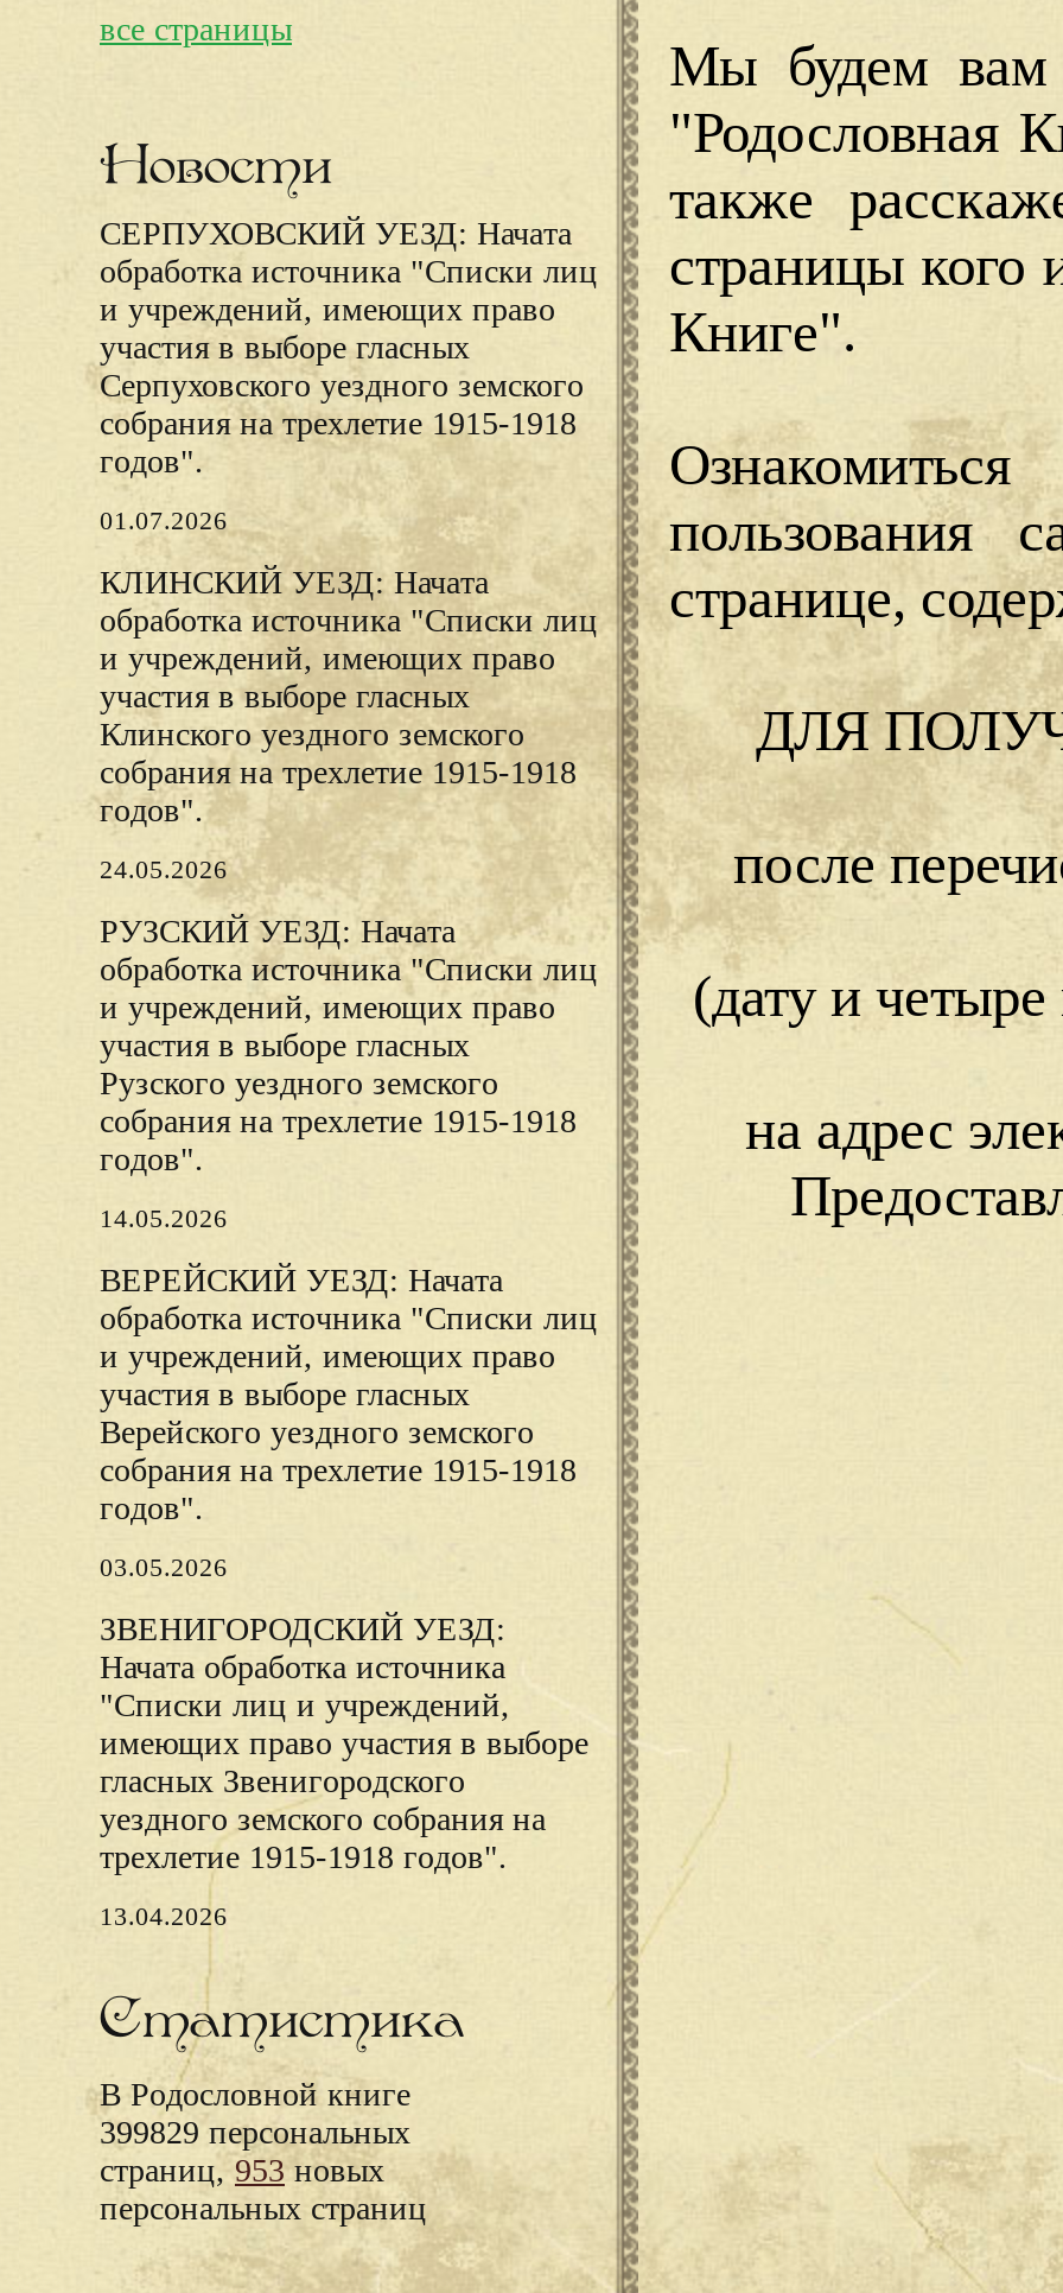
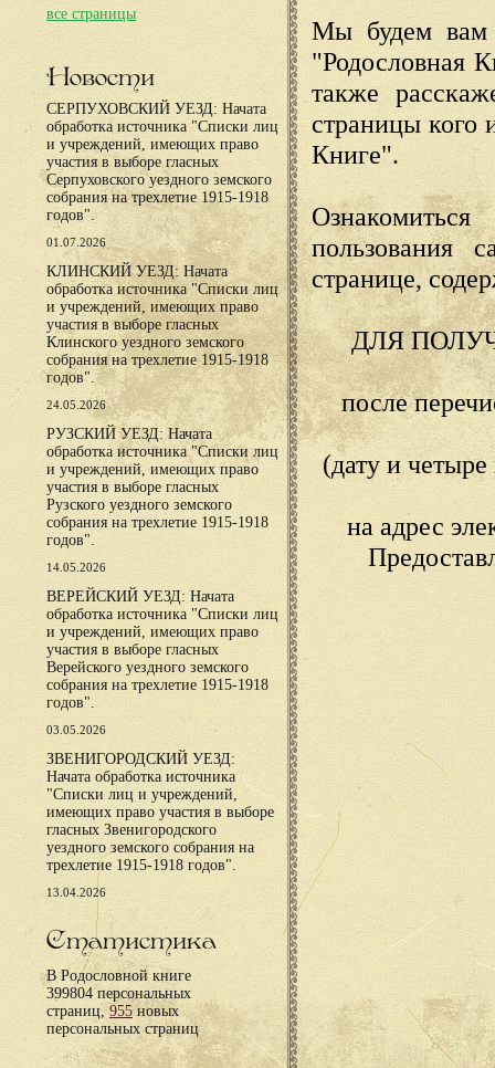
[100,2115,410,2151] 399829 персональных -> [46,985,191,1002] 399804 персональных
[100,2153,384,2189] страниц, 953 новых -> [46,1003,179,1019] страниц, 955 новых

